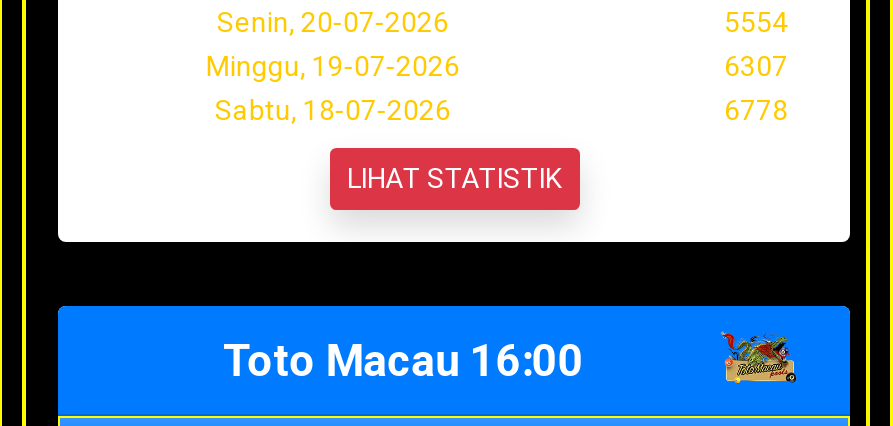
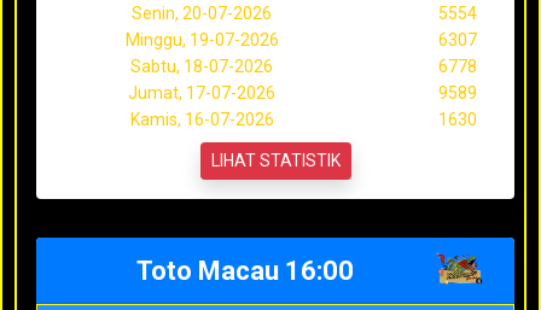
none -> [128,84,477,129] Jumat, 17-07-2026 | 9589 | Kamis, 16-07-2026 | 1630

